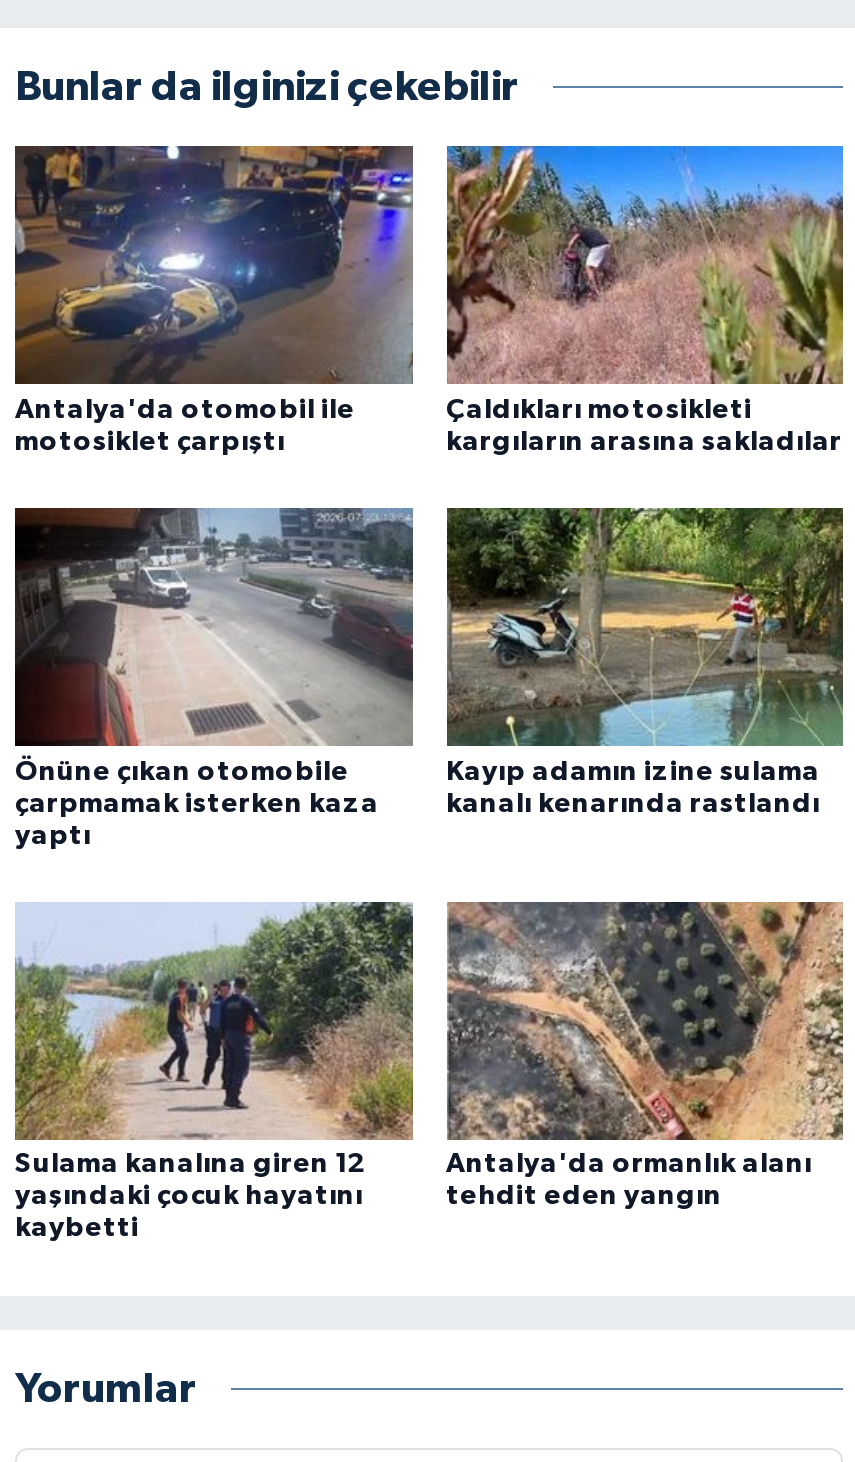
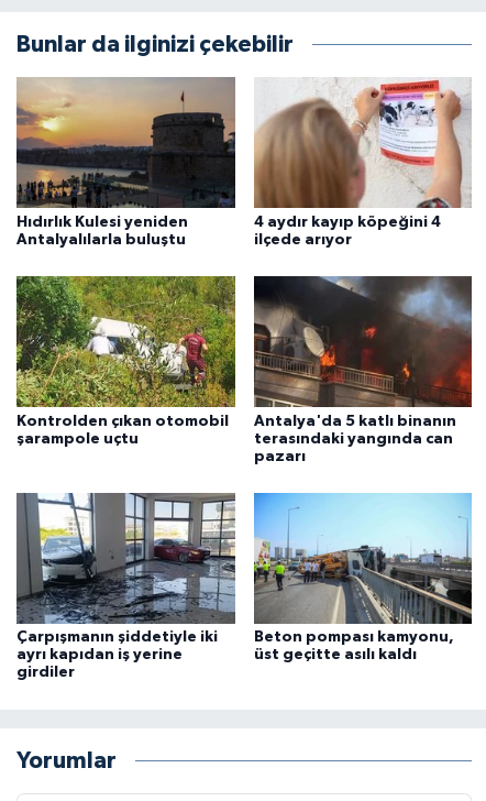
[13,144,413,455] [image] | Antalya'da otomobil ile | motosiklet çarpıştı -> [15,77,235,247] [image] | Hıdırlık Kulesi yeniden | Antalyalılarla buluştu
[445,144,845,455] [image] | Çaldıkları motosikleti | kargıların arasına sakladılar -> [253,77,472,247] [image] | 4 aydır kayıp köpeğini 4 | ilçede arıyor
[13,506,415,849] [image] | Önüne çıkan otomobile | çarpmamak isterken kaza | yaptı -> [15,275,236,446] [image] | Kontrolden çıkan otomobil | şarampole uçtu
[446,506,845,817] [image] | Kayıp adamın izine sulama | kanalı kenarında rastlandı -> [253,275,473,464] [image] | Antalya'da 5 katlı binanın | terasındaki yangında can | pazarı
[15,900,415,1243] [image] | Sulama kanalına giren 12 | yaşındaki çocuk hayatını | kaybetti -> [15,492,236,680] [image] | Çarpışmanın şiddetiyle iki | ayrı kapıdan iş yerine | girdiler
[445,900,845,1211] [image] | Antalya'da ormanlık alanı | tehdit eden yangın -> [253,492,473,663] [image] | Beton pompası kamyonu, | üst geçitte asılı kaldı

